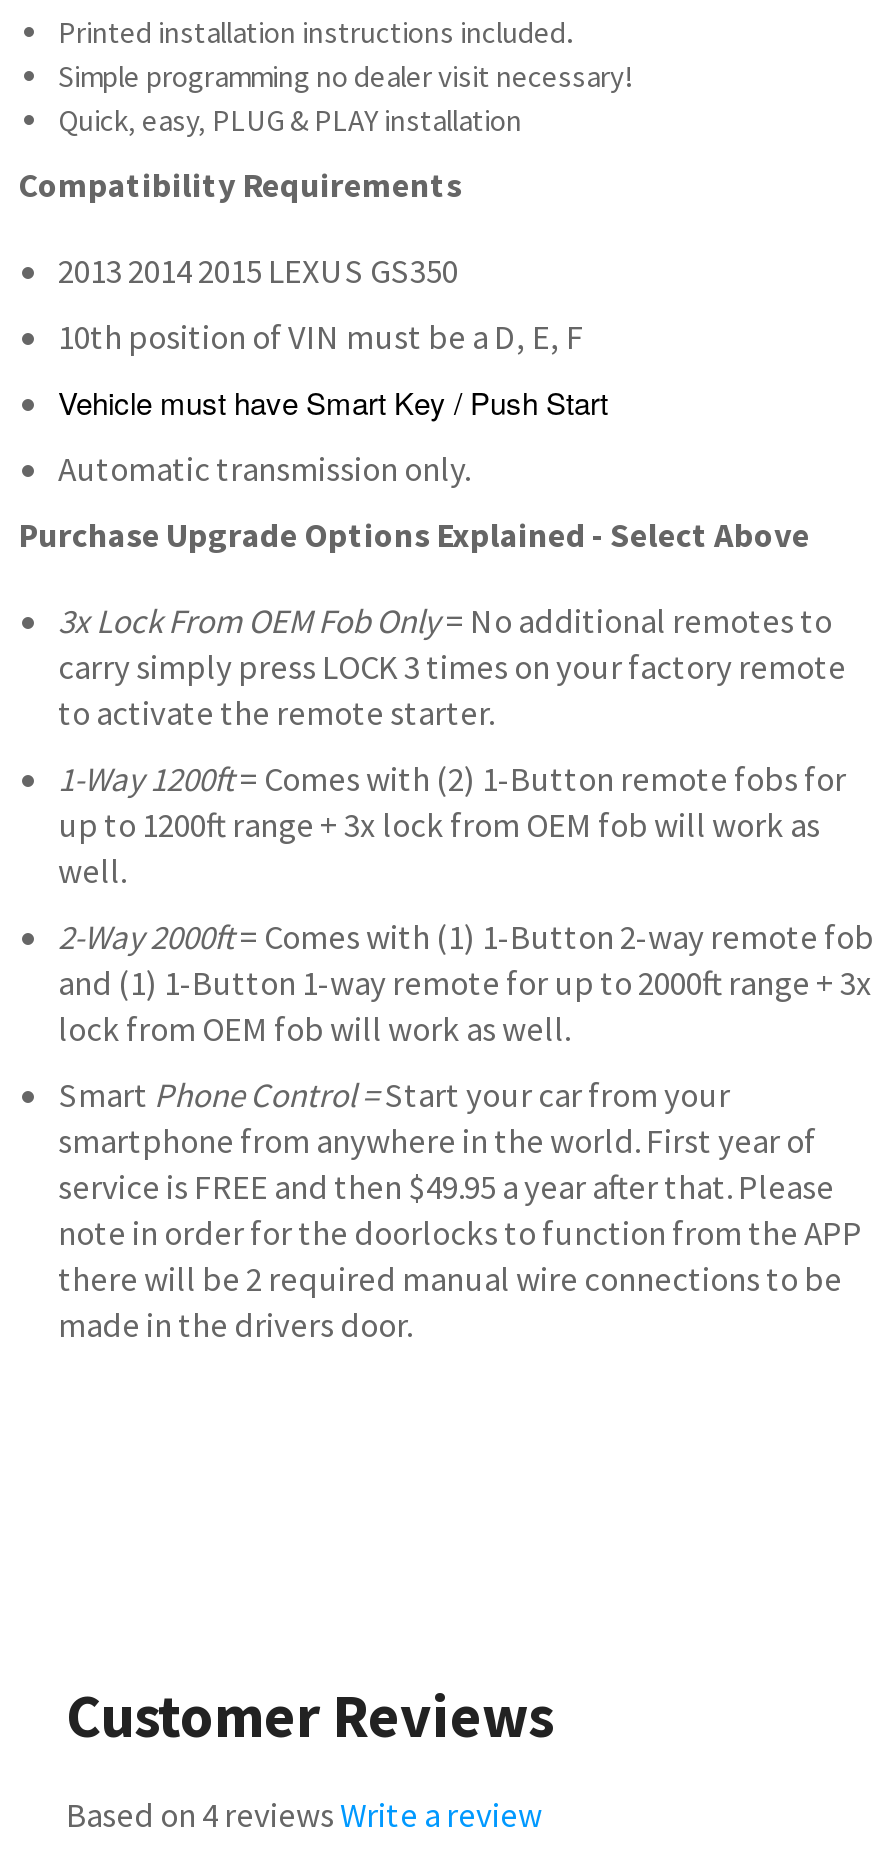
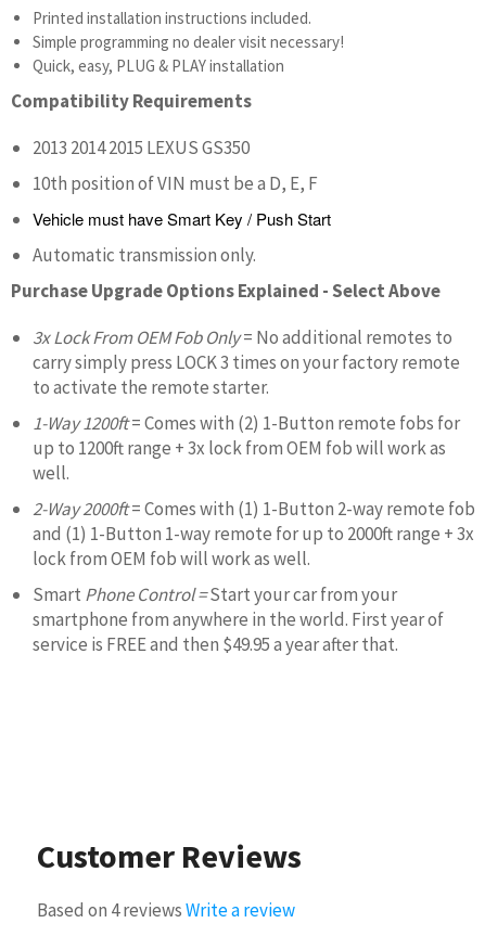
[58,1165,862,1347] service is FREE and then $49.95 a year after that. Please | note in order for the doorlocks to function from the APP | there will be 2 required manual wire connections to be | made in the drivers door. -> [33,633,398,656] service is FREE and then $49.95 a year after that.

